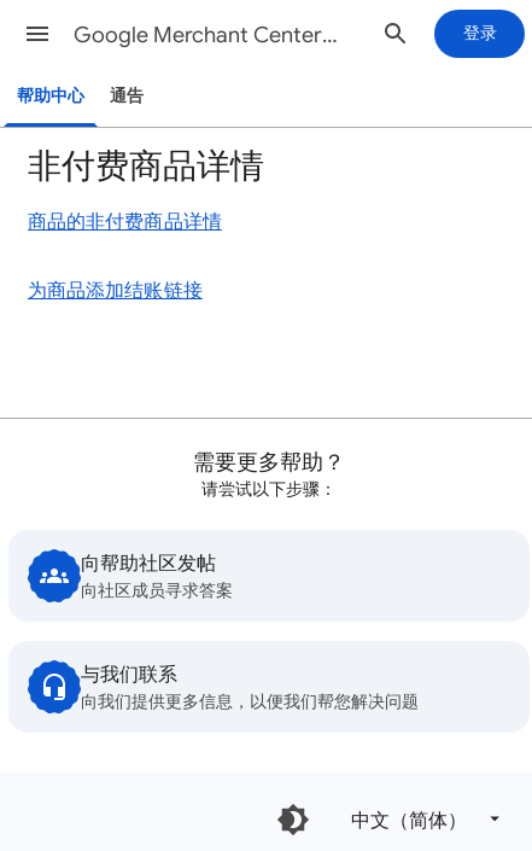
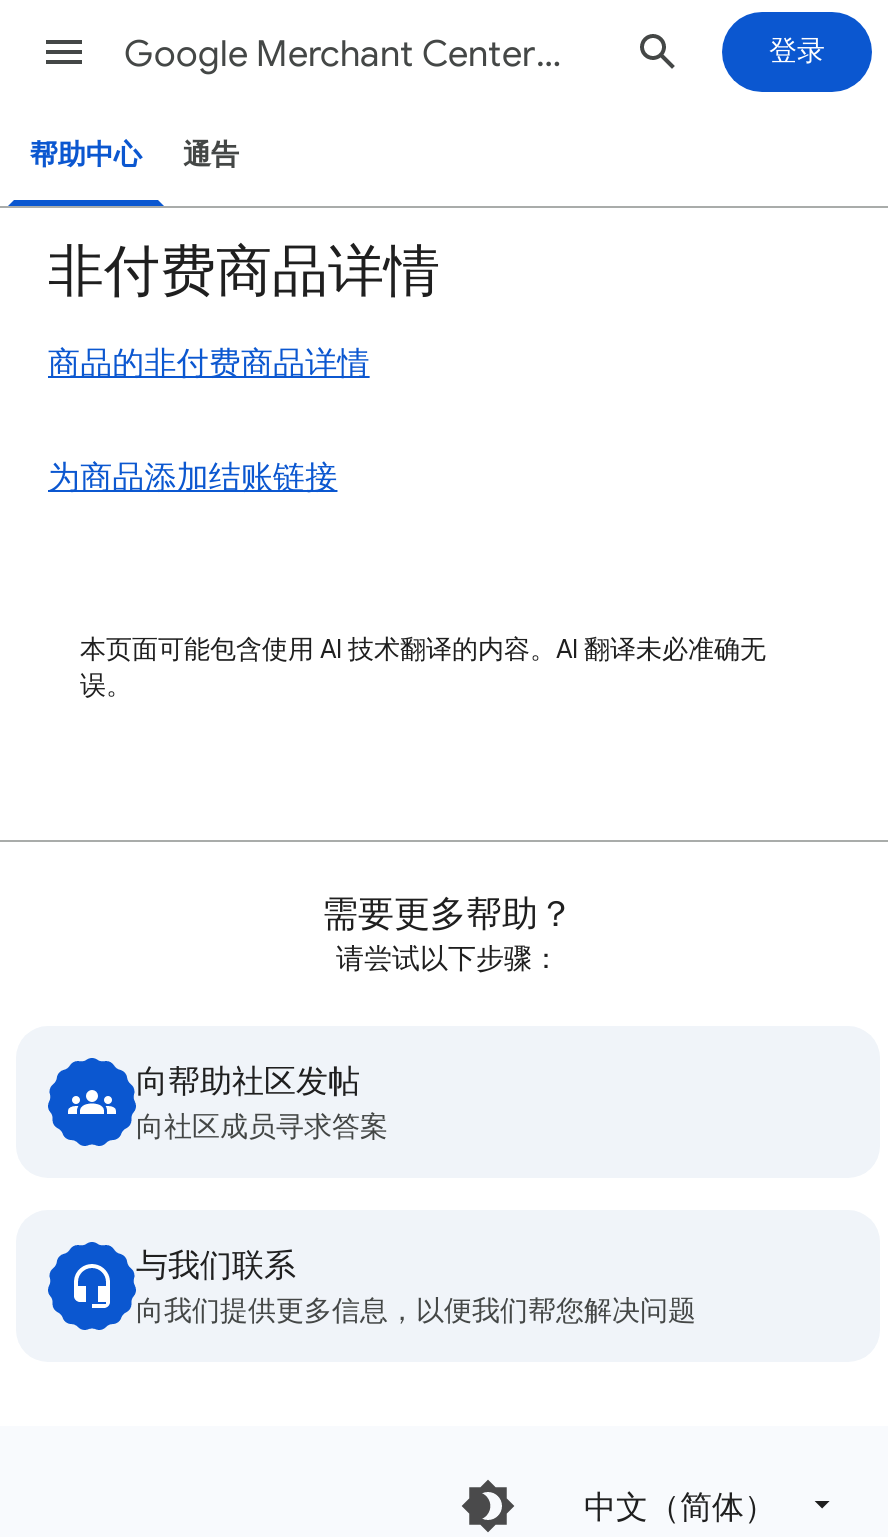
none -> [80,632,766,702] 本页面可能包含使用 AI 技术翻译的内容。AI 翻译未必准确无 | 误。

